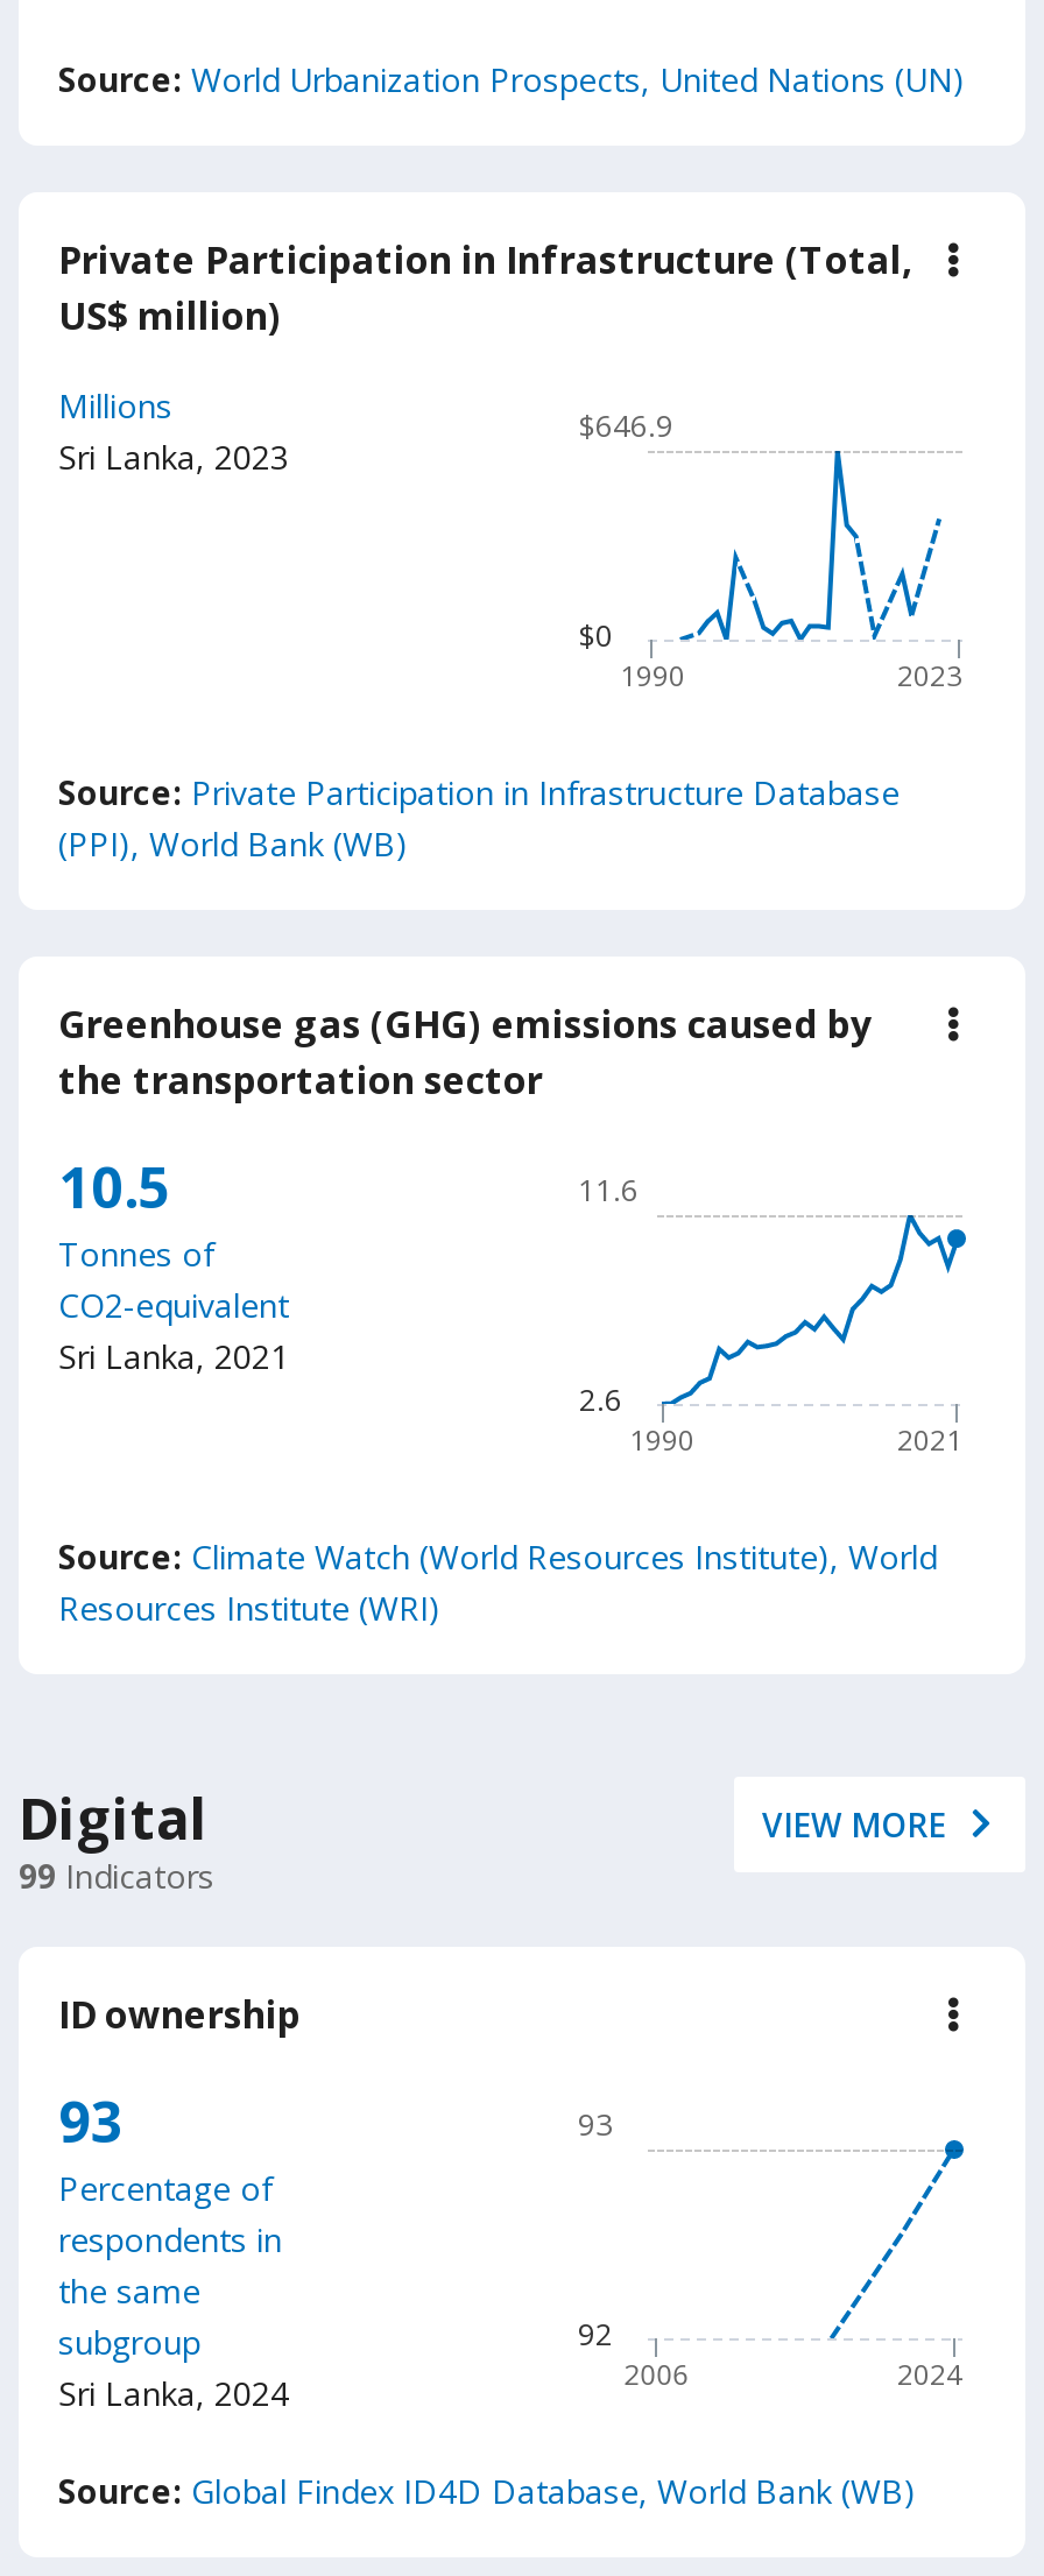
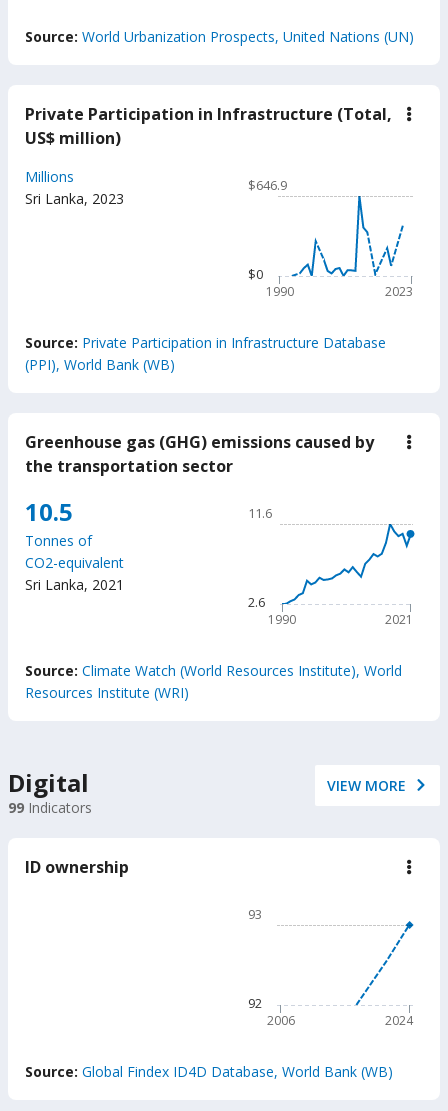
[58,2082,289,2415] 93 | Percentage of | respondents in | the same | subgroup | Sri Lanka, 2024 -> none

